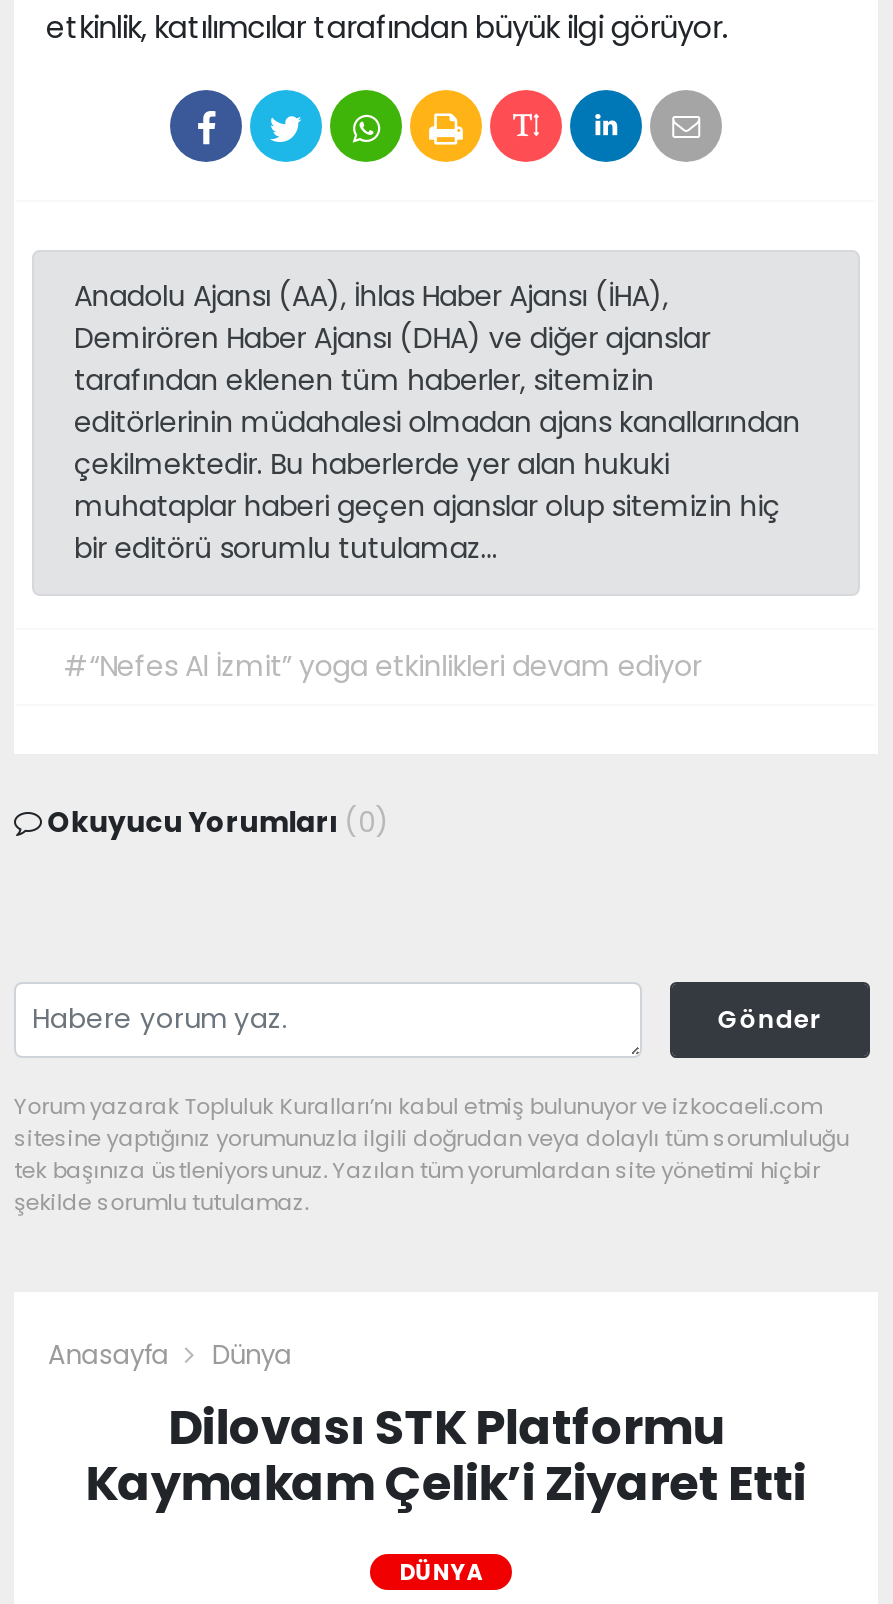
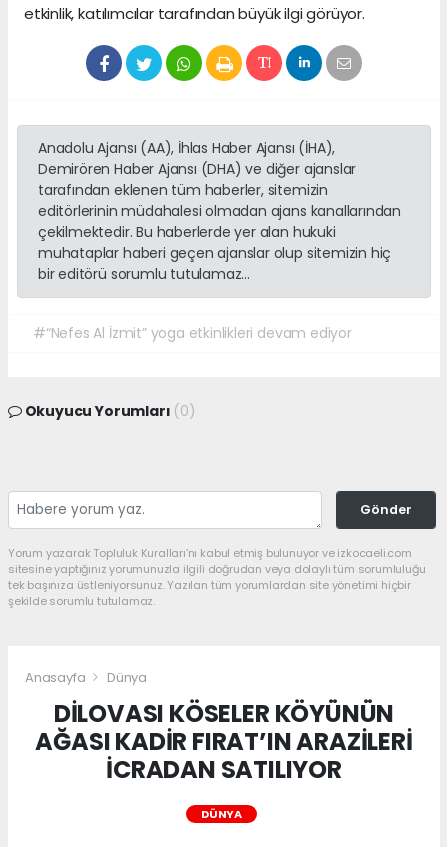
[86,1394,806,1516] Dilovası STK Platformu | Kaymakam Çelik’i Ziyaret Etti -> [35,697,413,786] DİLOVASI KÖSELER KÖYÜNÜN | AĞASI KADİR FIRAT’IN ARAZİLERİ | İCRADAN SATILIYOR

